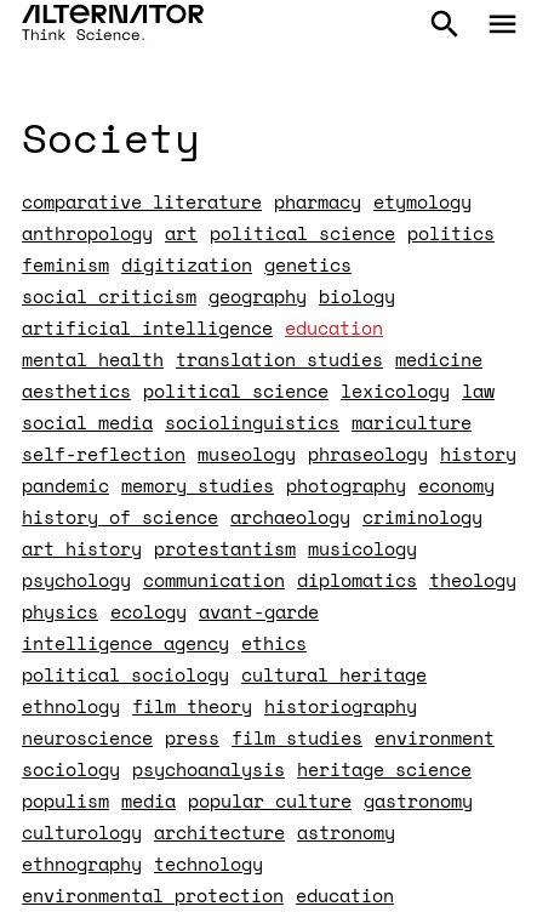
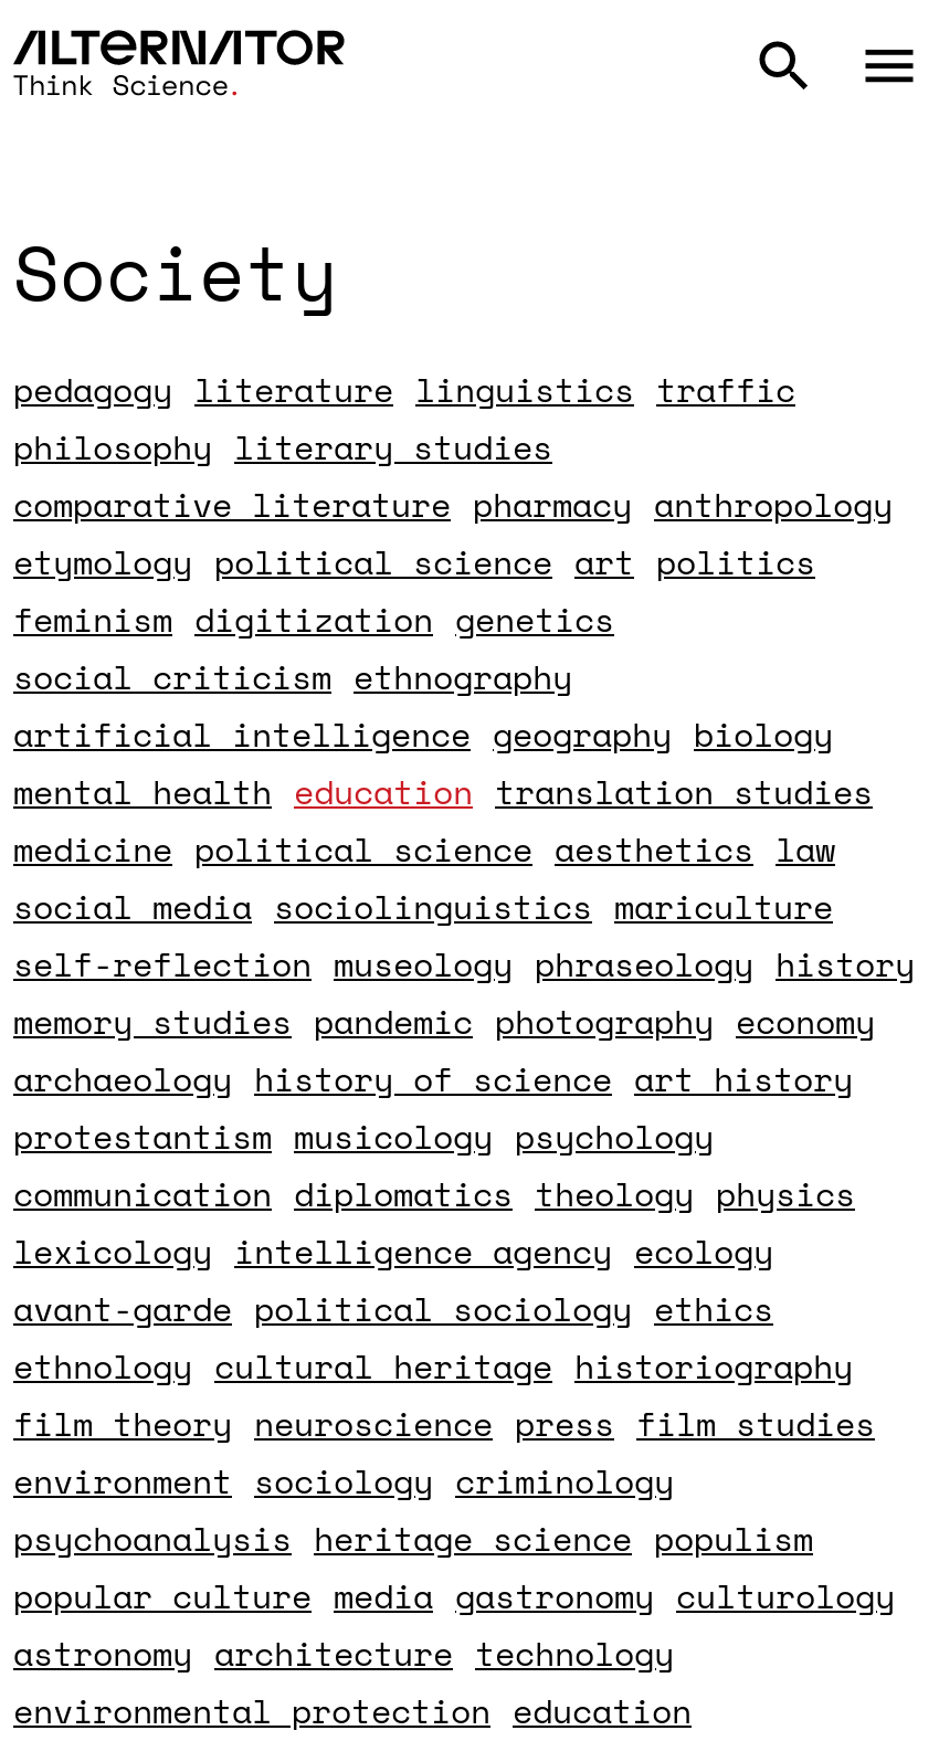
[22,188,495,246] comparative literature pharmacy etymology | anthropology art political science politics -> [13,365,893,585] pedagogy literature linguistics traffic | philosophy literary studies | comparative literature pharmacy anthropology | etymology political science art politics
moved [22,251,352,278] -> [13,594,614,643]: feminism digitization genetics
[22,283,495,404] social criticism geography biology | artificial intelligence education | mental health translation studies medicine | aesthetics political science lexicology law -> [13,652,873,873] social criticism ethnography | artificial intelligence geography biology | mental health education translation studies | medicine political science aesthetics law
moved [22,409,516,467] -> [13,882,915,988]: social media sociolinguistics mariculture | self-reflection museology phraseology history
[22,472,516,877] pandemic memory studies photography economy | history of science archaeology criminology | art history protestantism musicology | psychology communication diplomatics theology | physics ecology avant-garde | intelligence agency ethics | political sociology cultural heritage | ethnology film theory historiography | neuroscience press film studies environment | sociology psychoanalysis heritage science | populism media popular culture gastronomy | culturology architecture astronomy | ethnography technology -> [13,996,895,1677] memory studies pandemic photography economy | archaeology history of science art history | protestantism musicology psychology | communication diplomatics theology physics | lexicology intelligence agency ecology | avant-garde political sociology ethics | ethnology cultural heritage historiography | film theory neuroscience press film studies | environment sociology criminology | psychoanalysis heritage science populism | popular culture media gastronomy culturology | astronomy architecture technology

